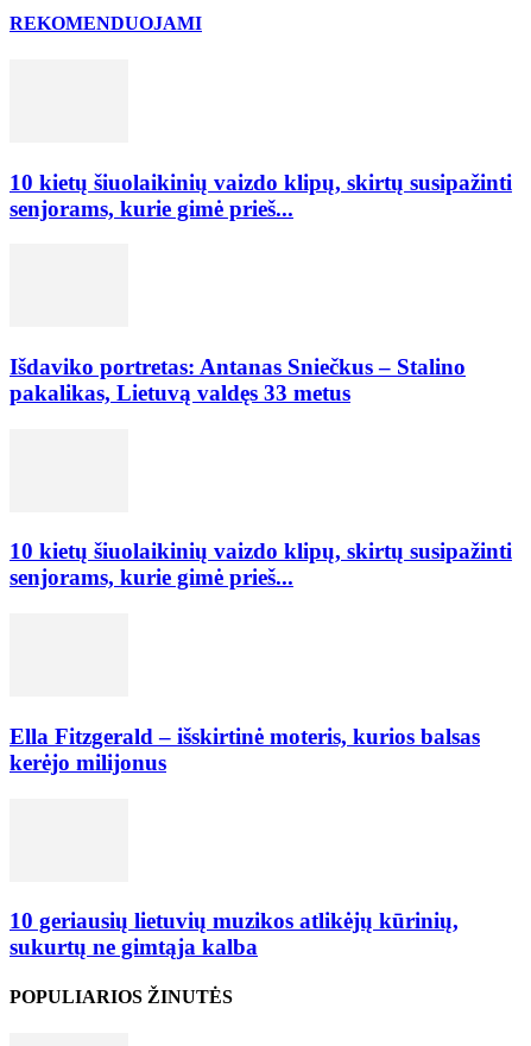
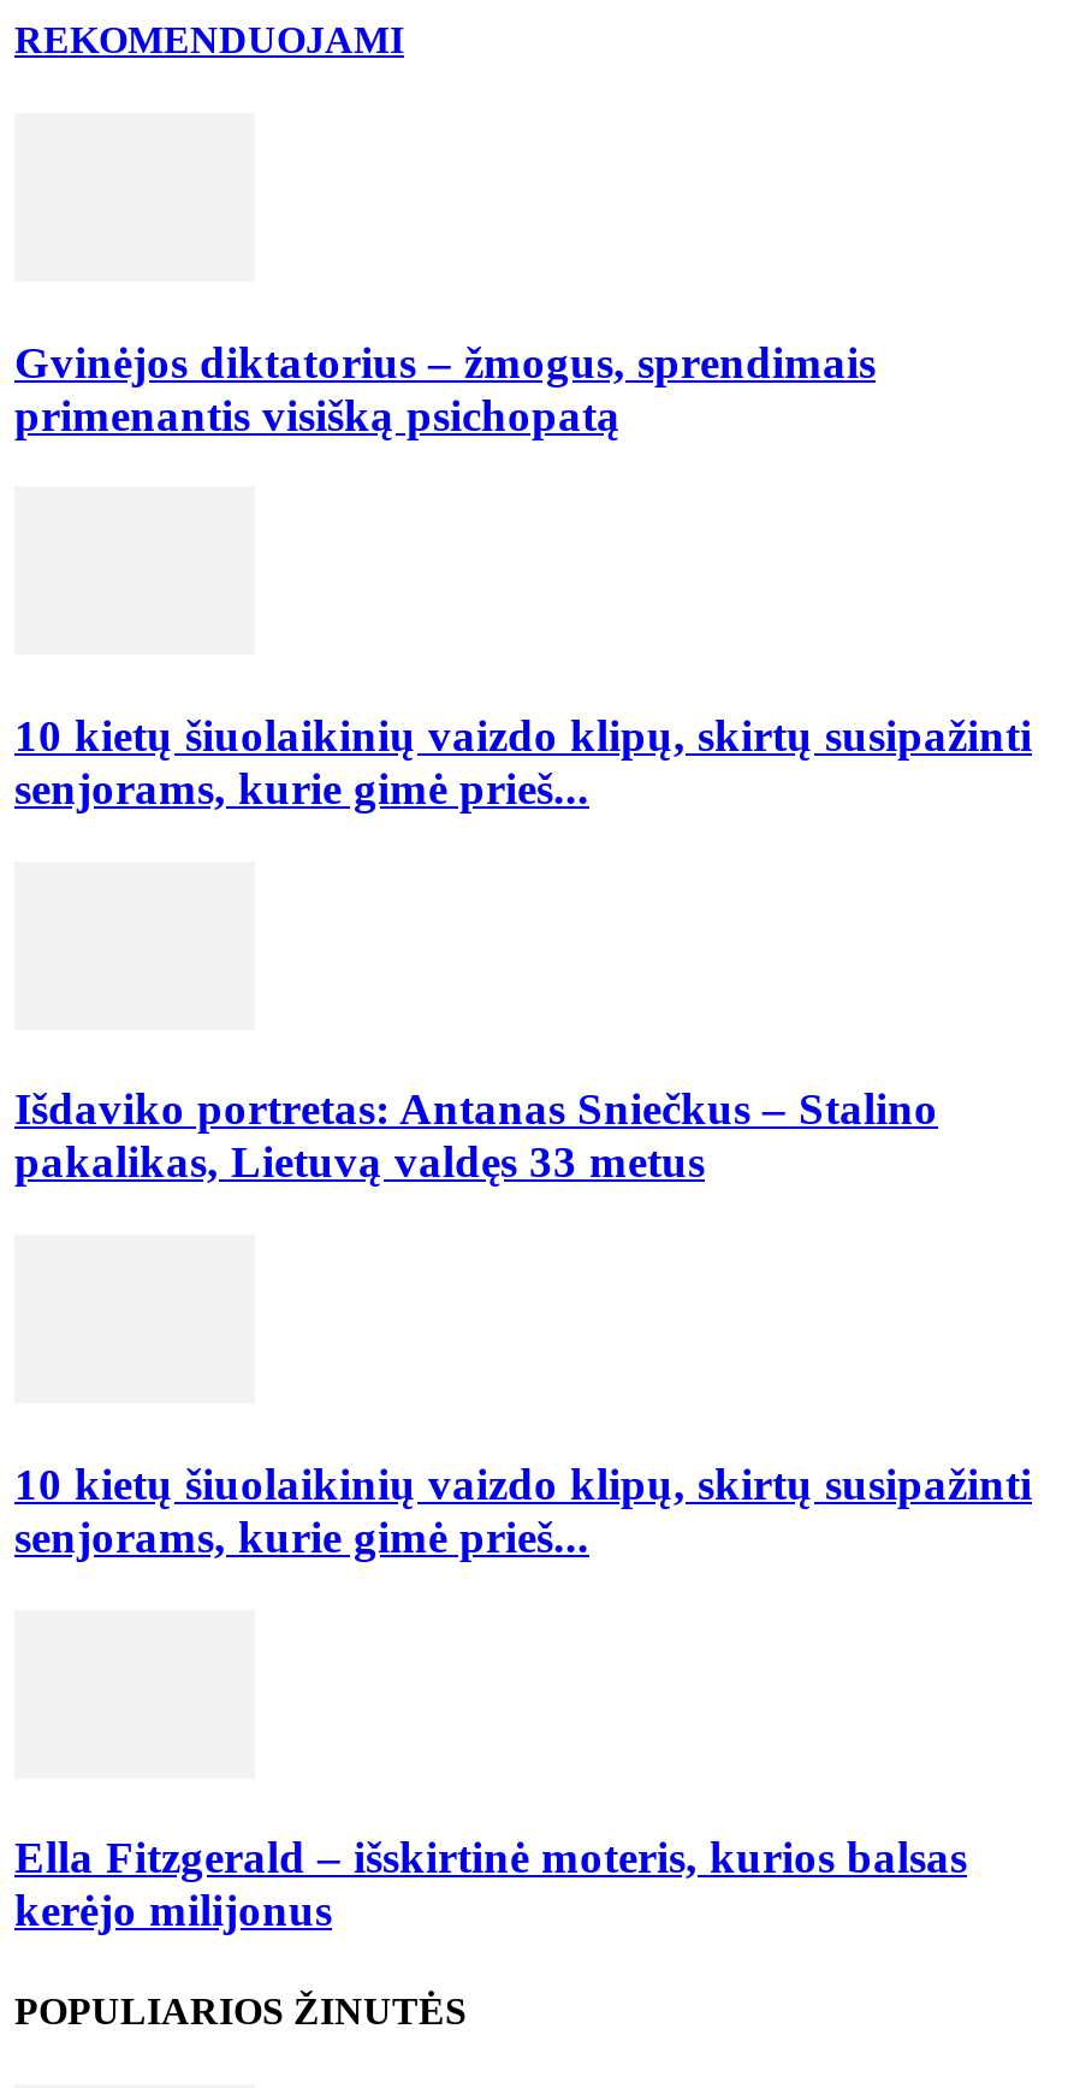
none -> [14,336,876,440] Gvinėjos diktatorius – žmogus, sprendimais | primenantis visišką psichopatą
moved [10,169,512,775] -> [14,710,1032,1936]: 10 kietų šiuolaikinių vaizdo klipų, skirtų susipažinti | senjorams, kurie gimė prieš... | Išdaviko portretas: Antanas Sniečkus – Stalino | pakalikas, Lietuvą valdęs 33 metus | 10 kietų šiuolaikinių vaizdo klipų, skirtų susipažinti | senjorams, kurie gimė prieš... | Ella Fitzgerald – išskirtinė moteris, kurios balsas | kerėjo milijonus
[10,908,459,960] 10 geriausių lietuvių muzikos atlikėjų kūrinių, | sukurtų ne gimtąja kalba -> none

